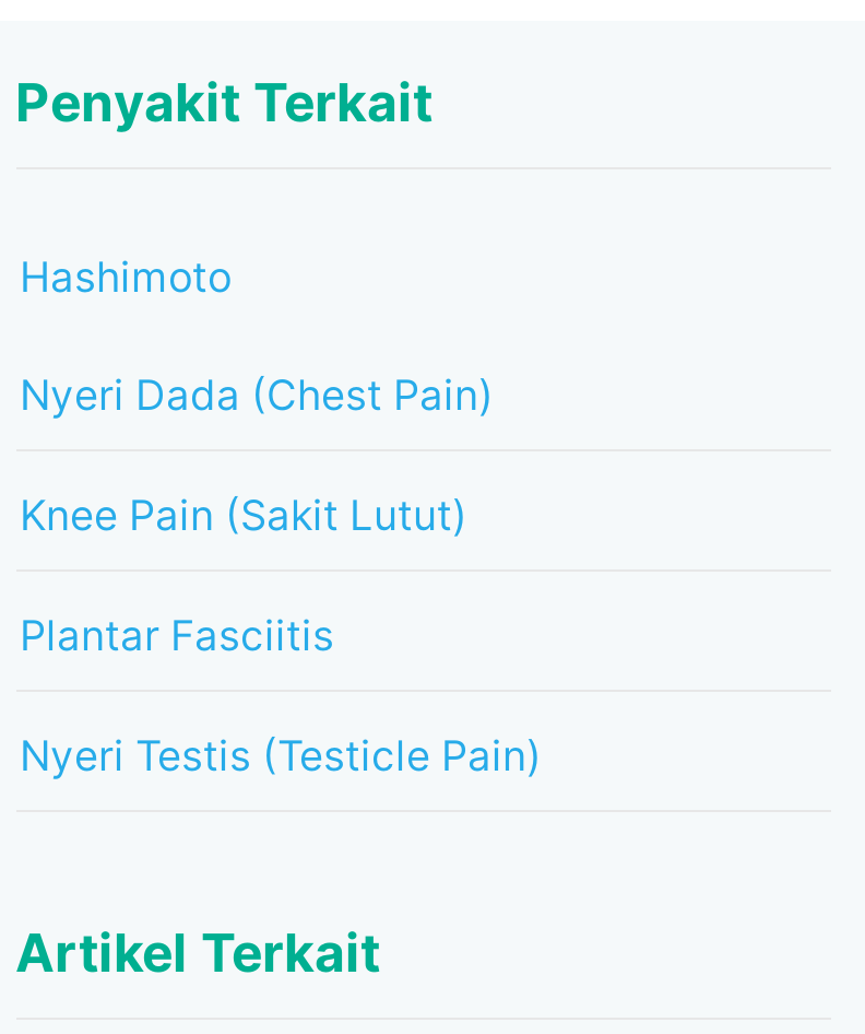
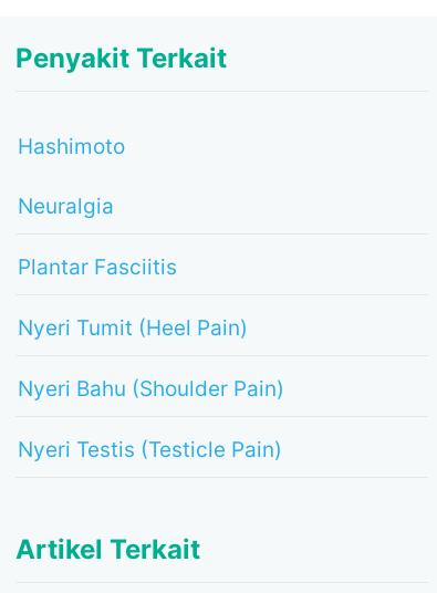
[20,370,494,541] Nyeri Dada (Chest Pain) | Knee Pain (Sakit Lutut) -> [17,193,113,219] Neuralgia
moved [20,611,334,661] -> [17,254,176,280]: Plantar Fasciitis
none -> [17,315,284,401] Nyeri Tumit (Heel Pain) | Nyeri Bahu (Shoulder Pain)

